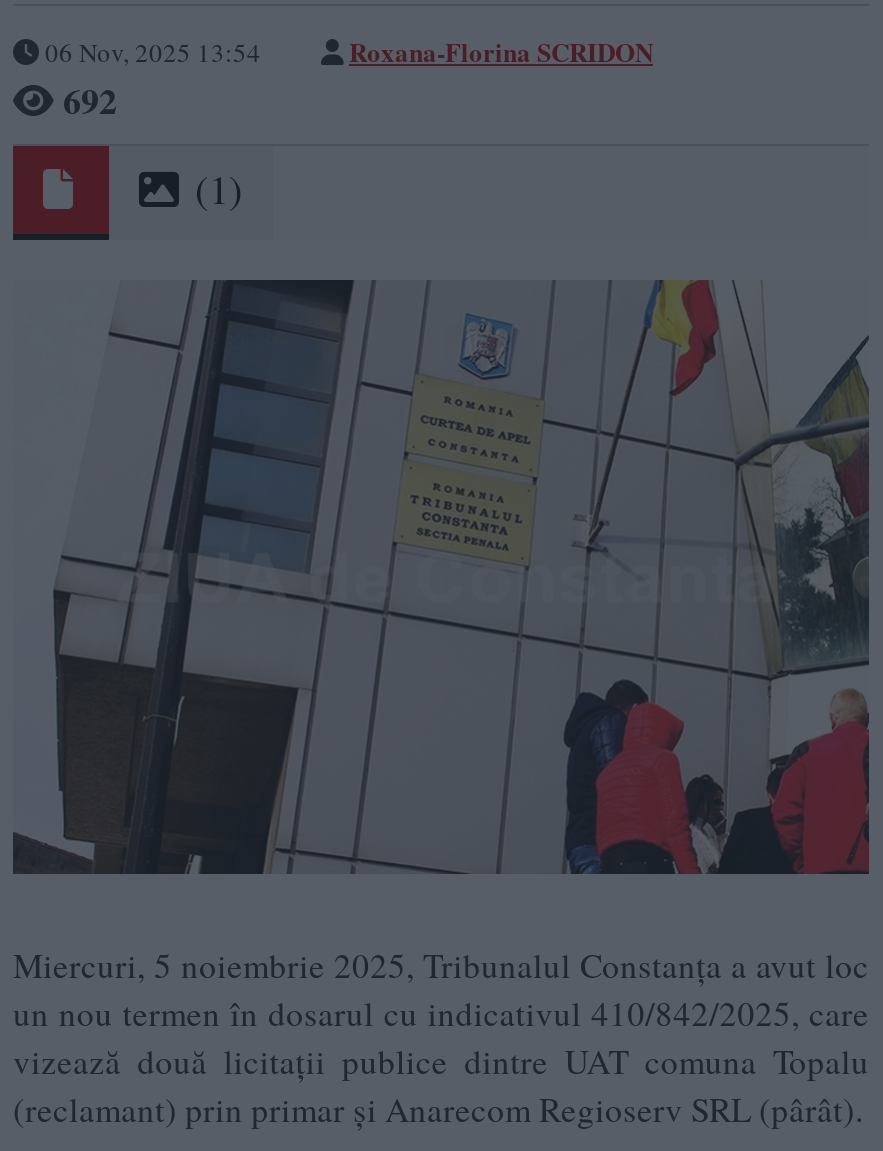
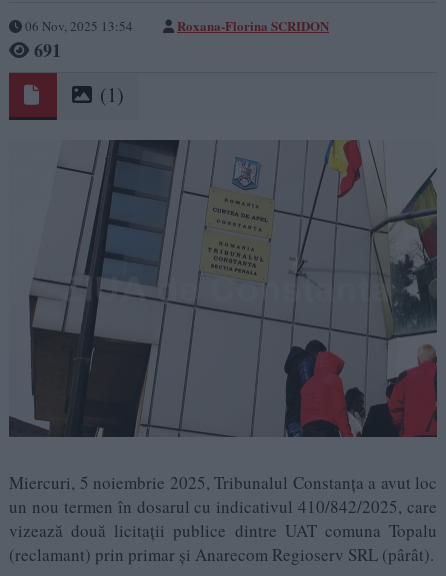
[53,73,117,125] 692 -> [29,36,61,62] 691

